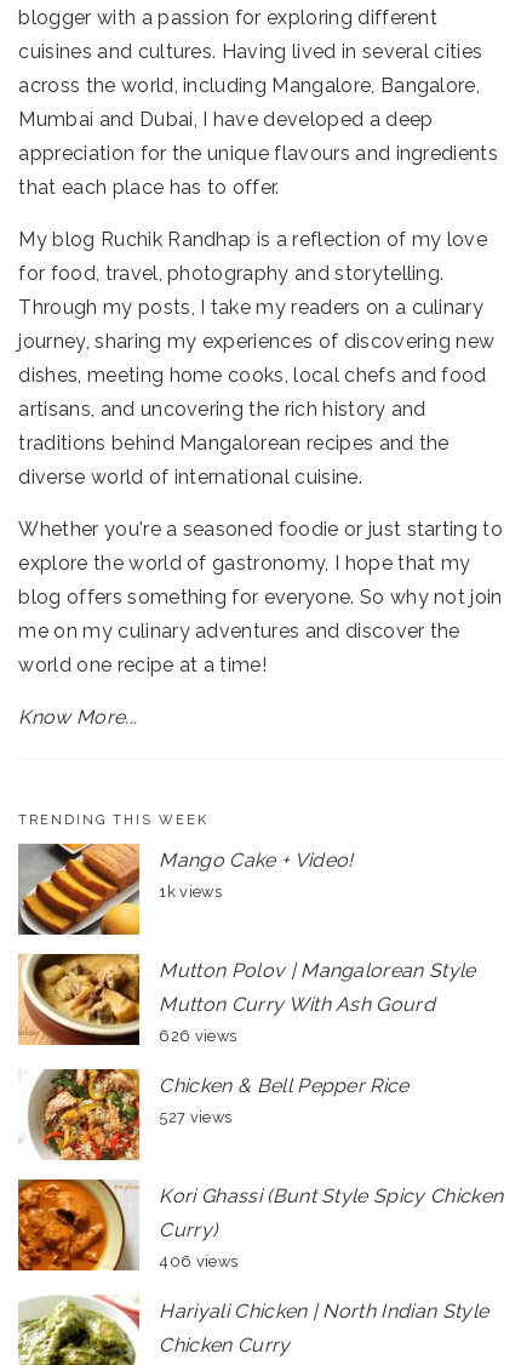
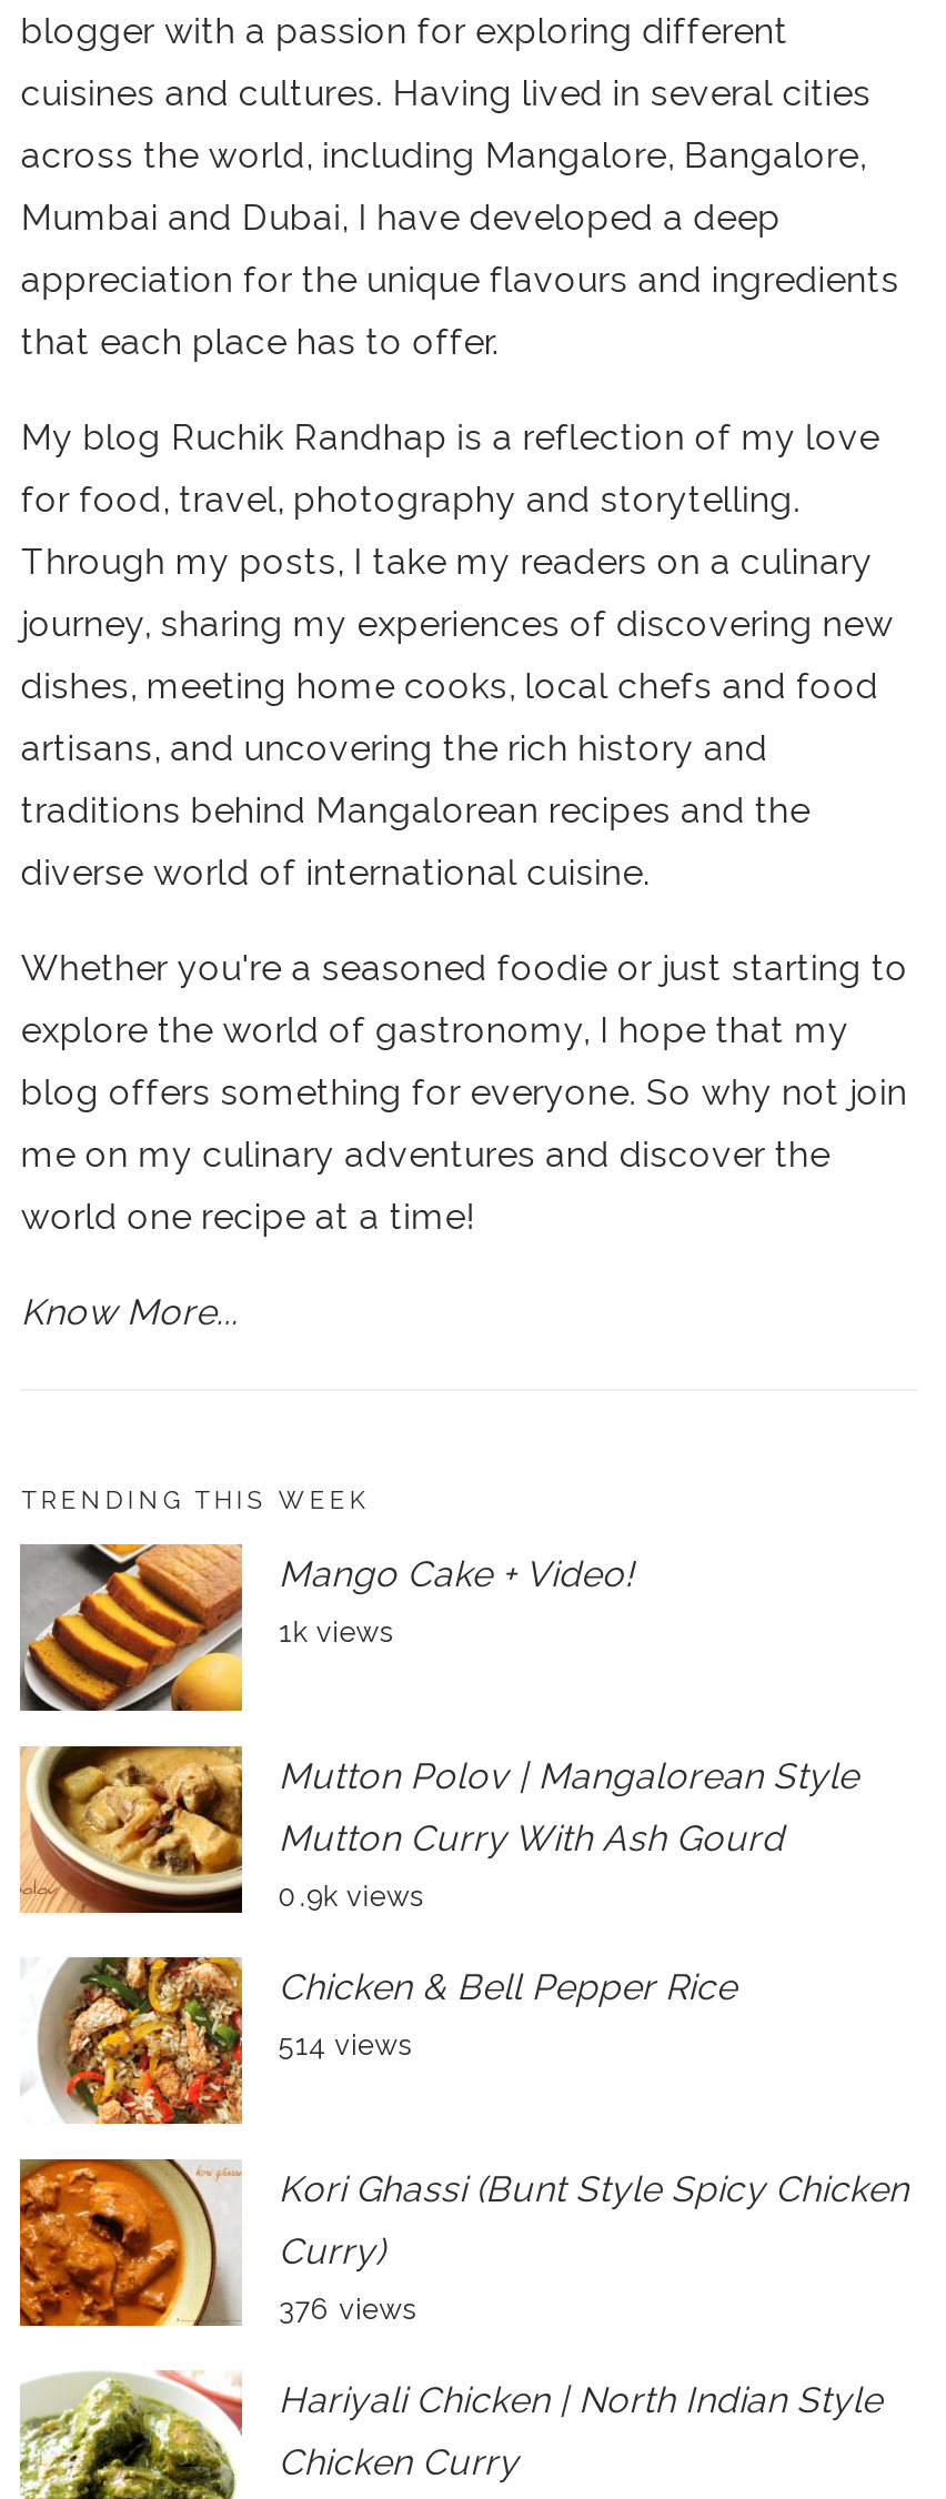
[159,1027,237,1045] 626 views -> [278,1880,423,1913] 0.9k views
[159,1108,232,1127] 527 views -> [278,2029,411,2062] 514 views
[159,1253,238,1271] 406 views -> [278,2293,416,2326] 376 views

